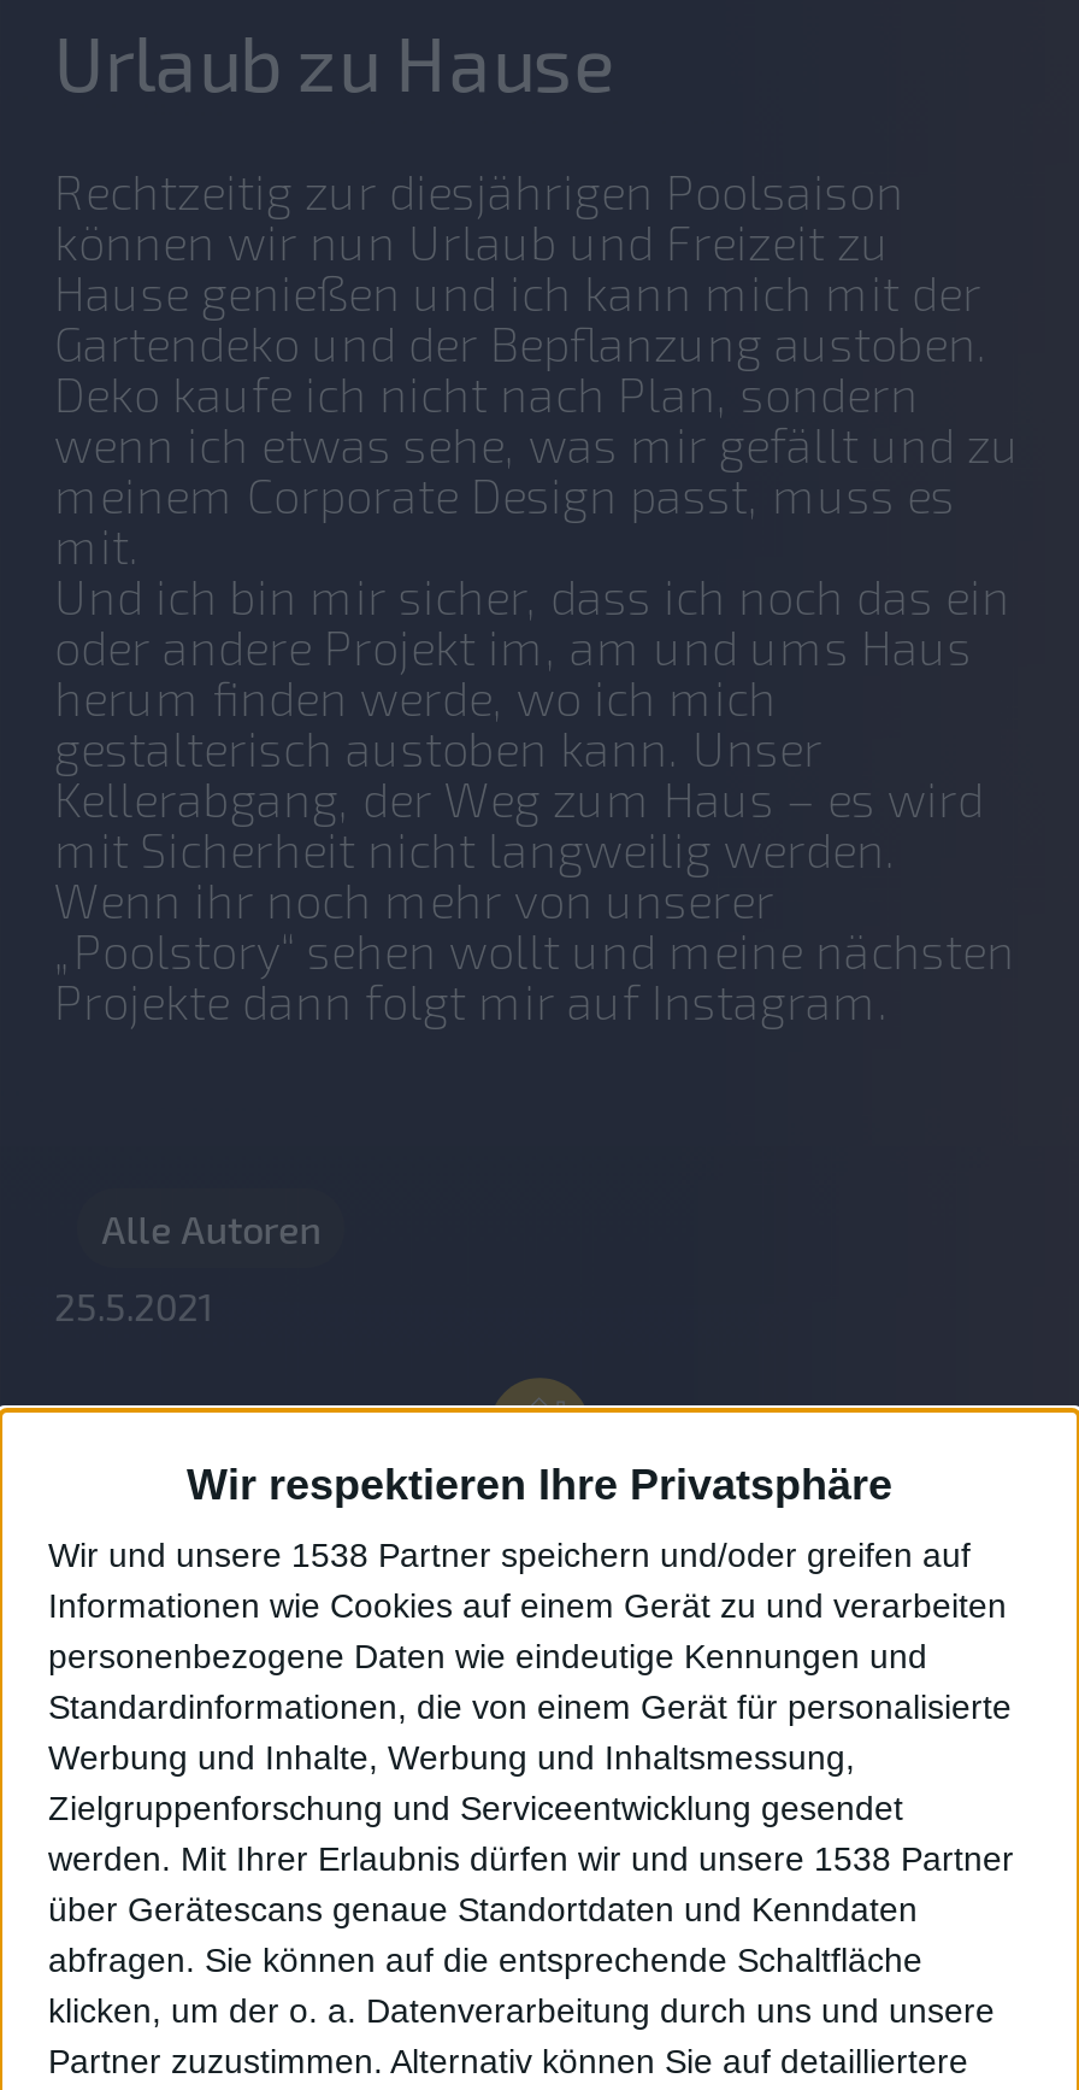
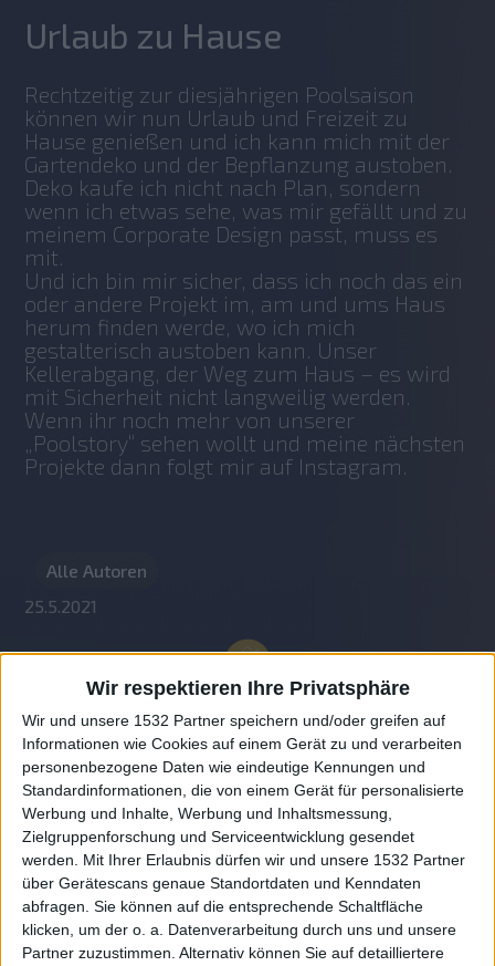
[48,1535,971,1574] Wir und unsere 1538 Partner speichern und/oder greifen auf -> [22,711,445,729] Wir und unsere 1532 Partner speichern und/oder greifen auf
[48,1839,1014,1877] werden. Mit Ihrer Erlaubnis dürfen wir und unsere 1538 Partner -> [22,851,465,869] werden. Mit Ihrer Erlaubnis dürfen wir und unsere 1532 Partner

